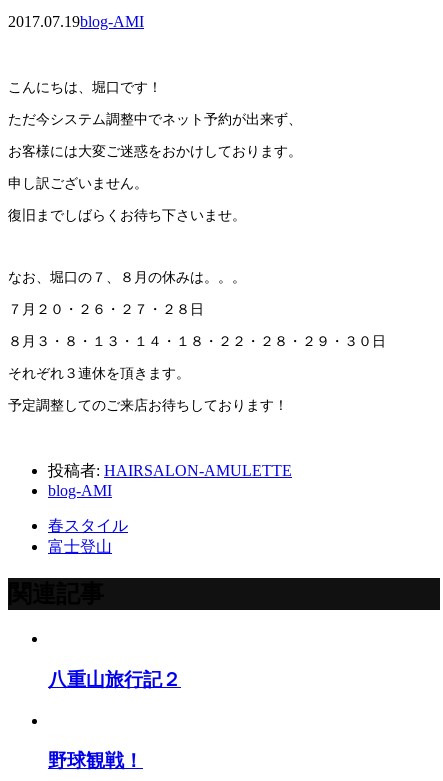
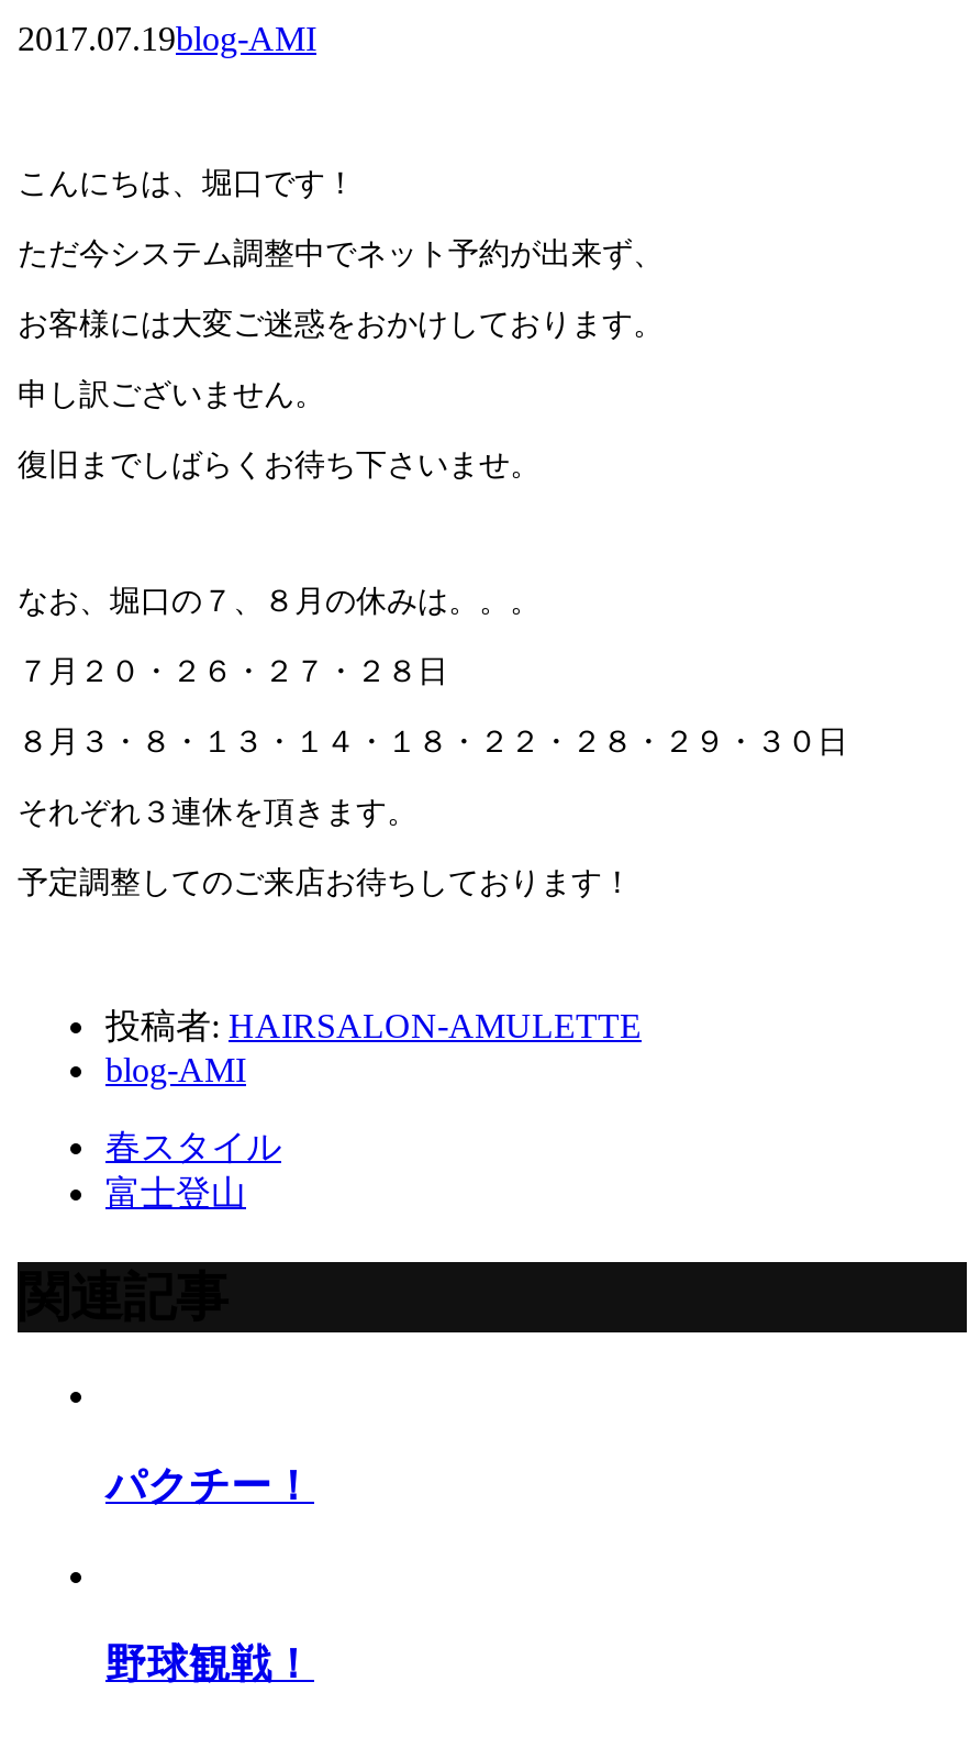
[48,669,181,690] 八重山旅行記２ -> [105,1462,314,1508] パクチー！

